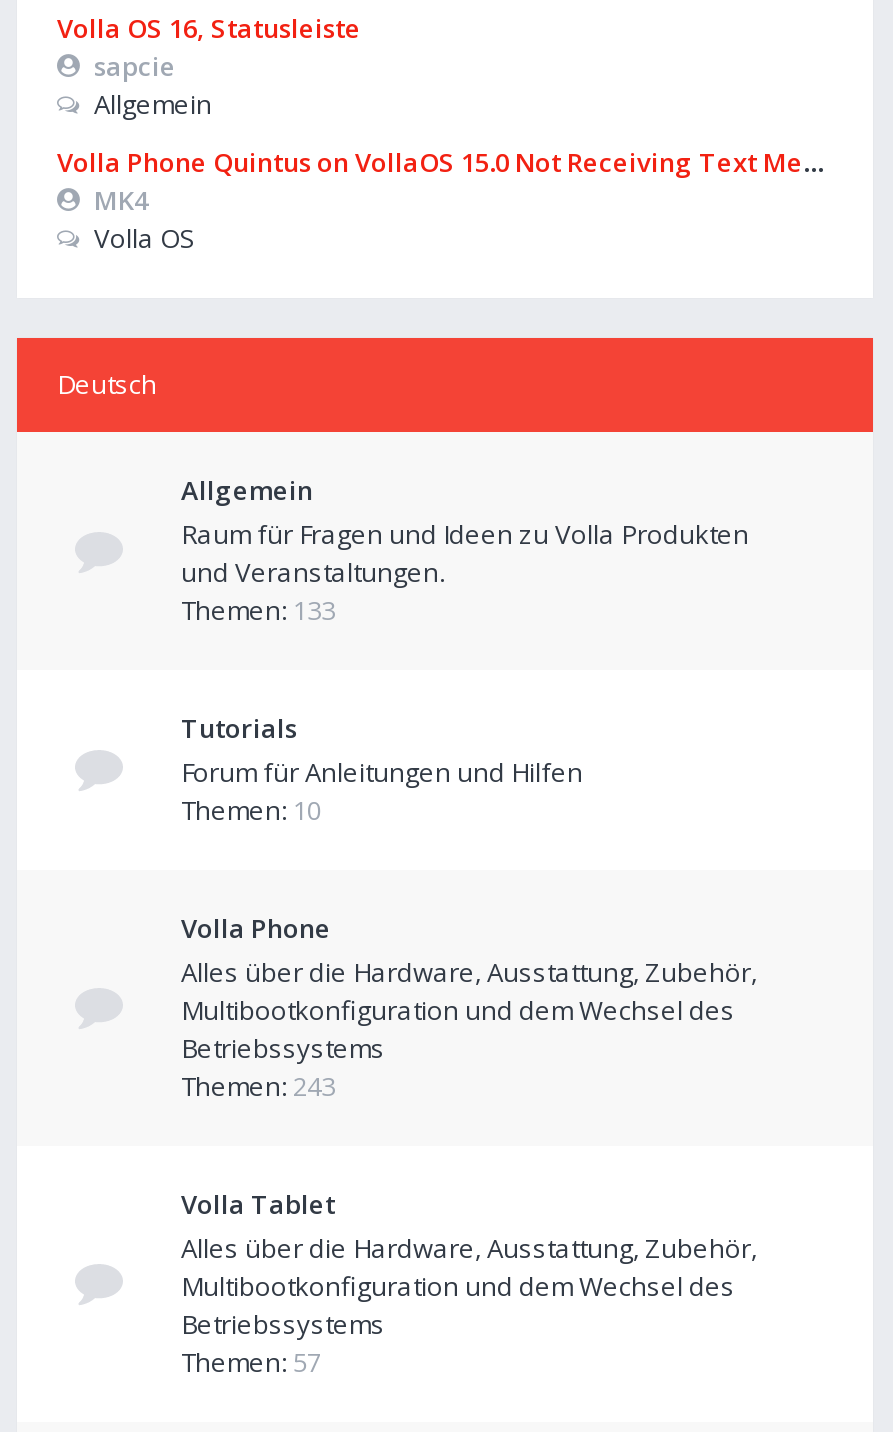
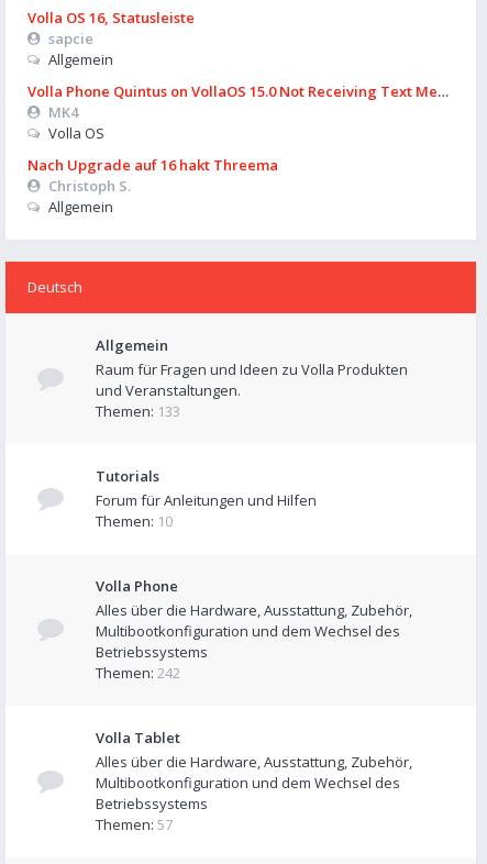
none -> [27,155,278,217] Nach Upgrade auf 16 hakt Threema | Christoph S. | Allgemein
[181,1068,335,1104] Themen: 243 -> [96,663,180,683] Themen: 242

